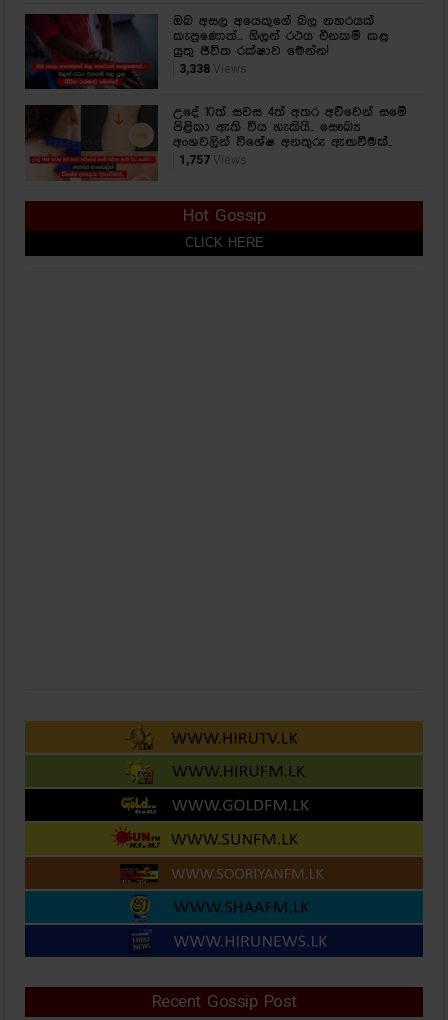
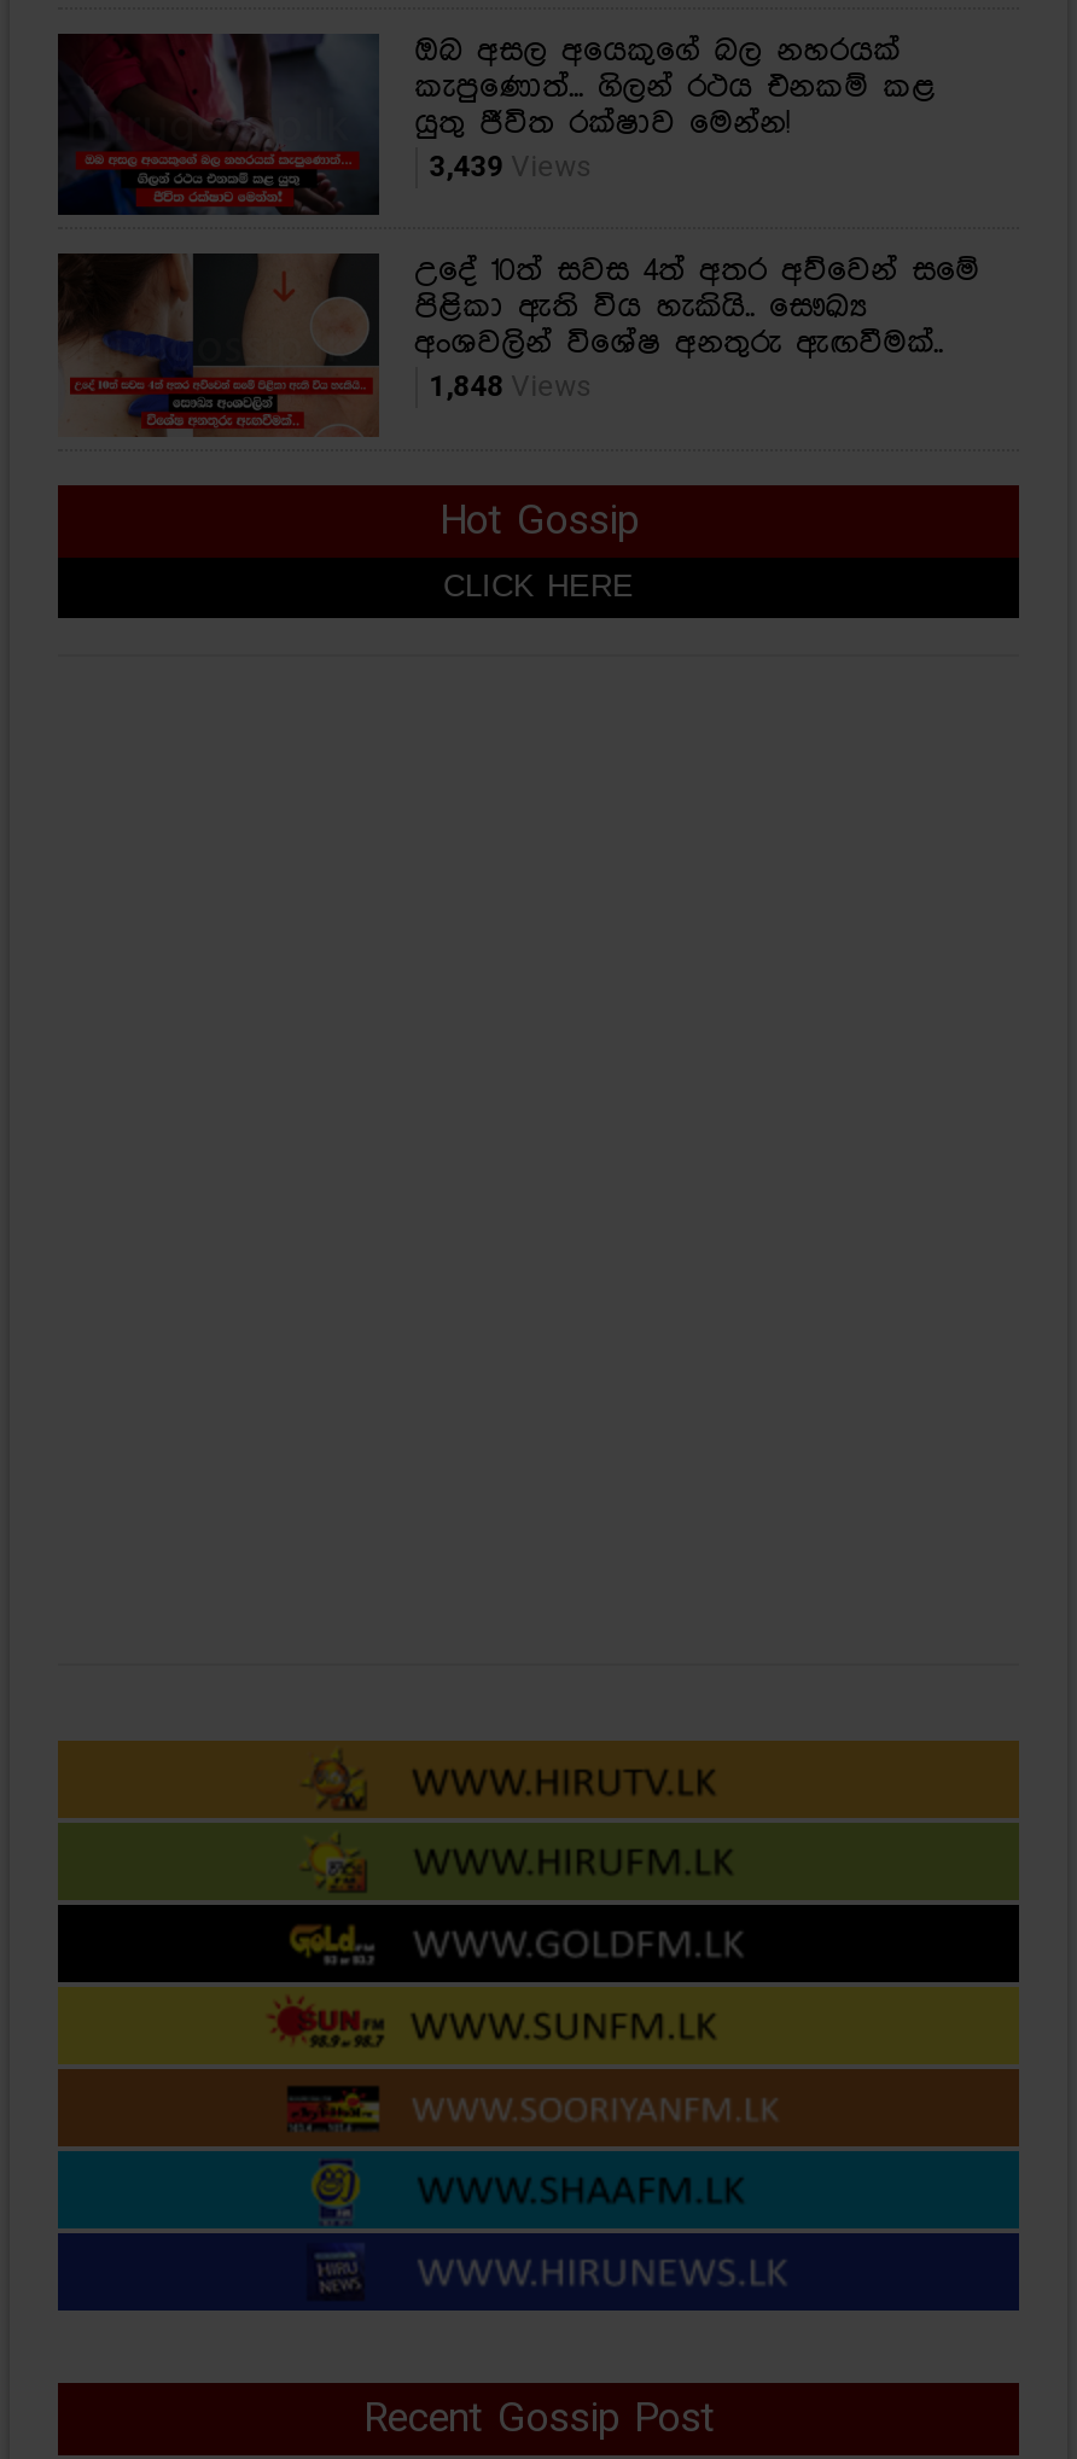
[179,62,247,76] 3,338 Views -> [429,149,593,183] 3,439 Views
[179,153,247,167] 1,757 Views -> [429,371,593,404] 1,848 Views

